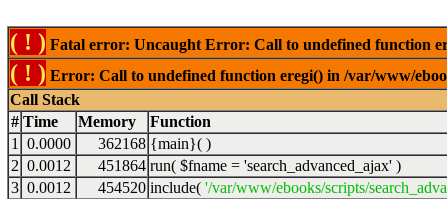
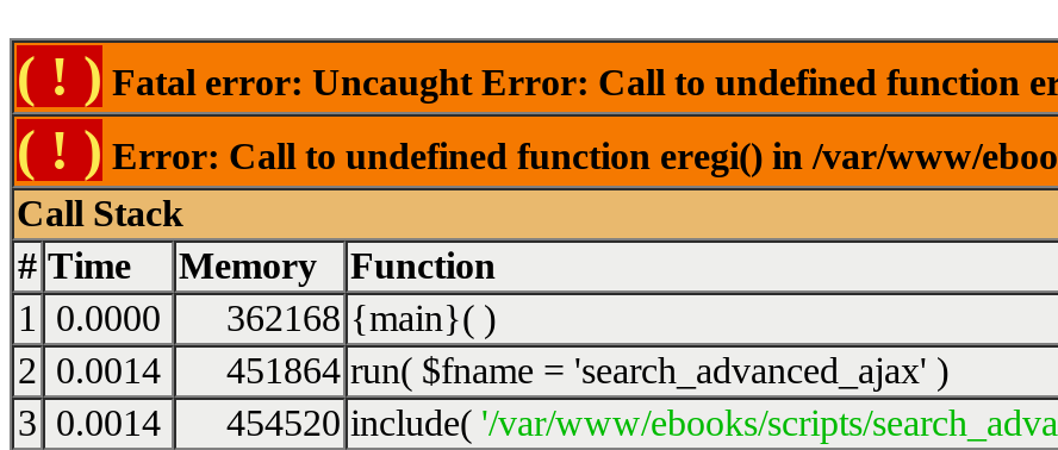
[10,157,401,174] 2 0.0012 451864 run($fname = 'search_advanced_ajax') -> [18,350,948,390] 2 0.0014 451864 run($fname = 'search_advanced_ajax')
[10,179,70,196] 3 0.0012 -> [18,402,161,443] 3 0.0014

